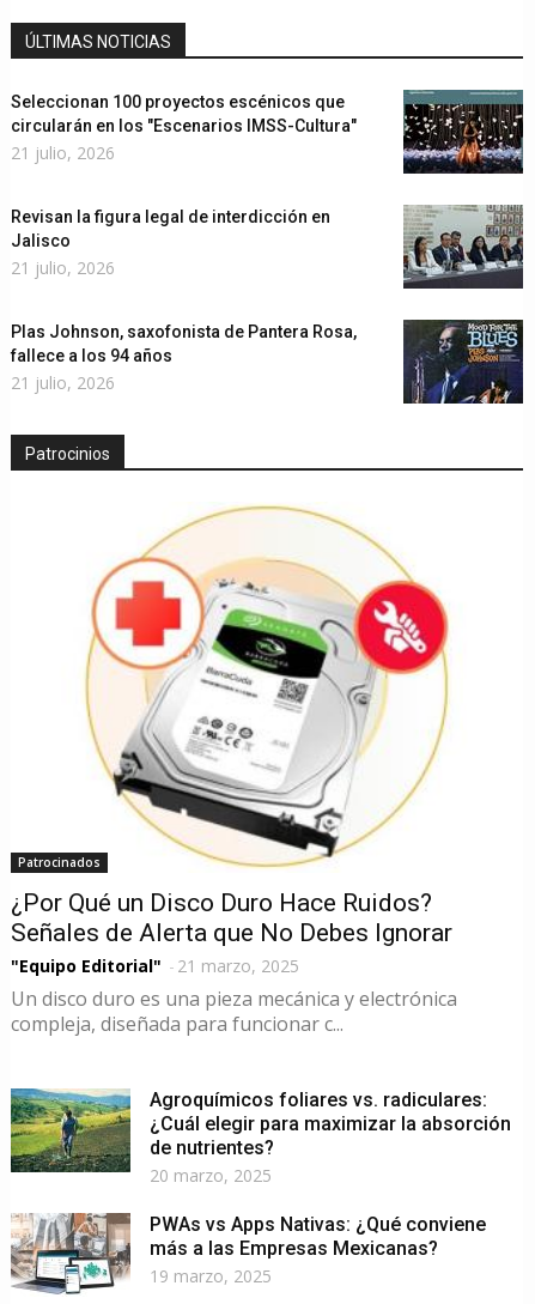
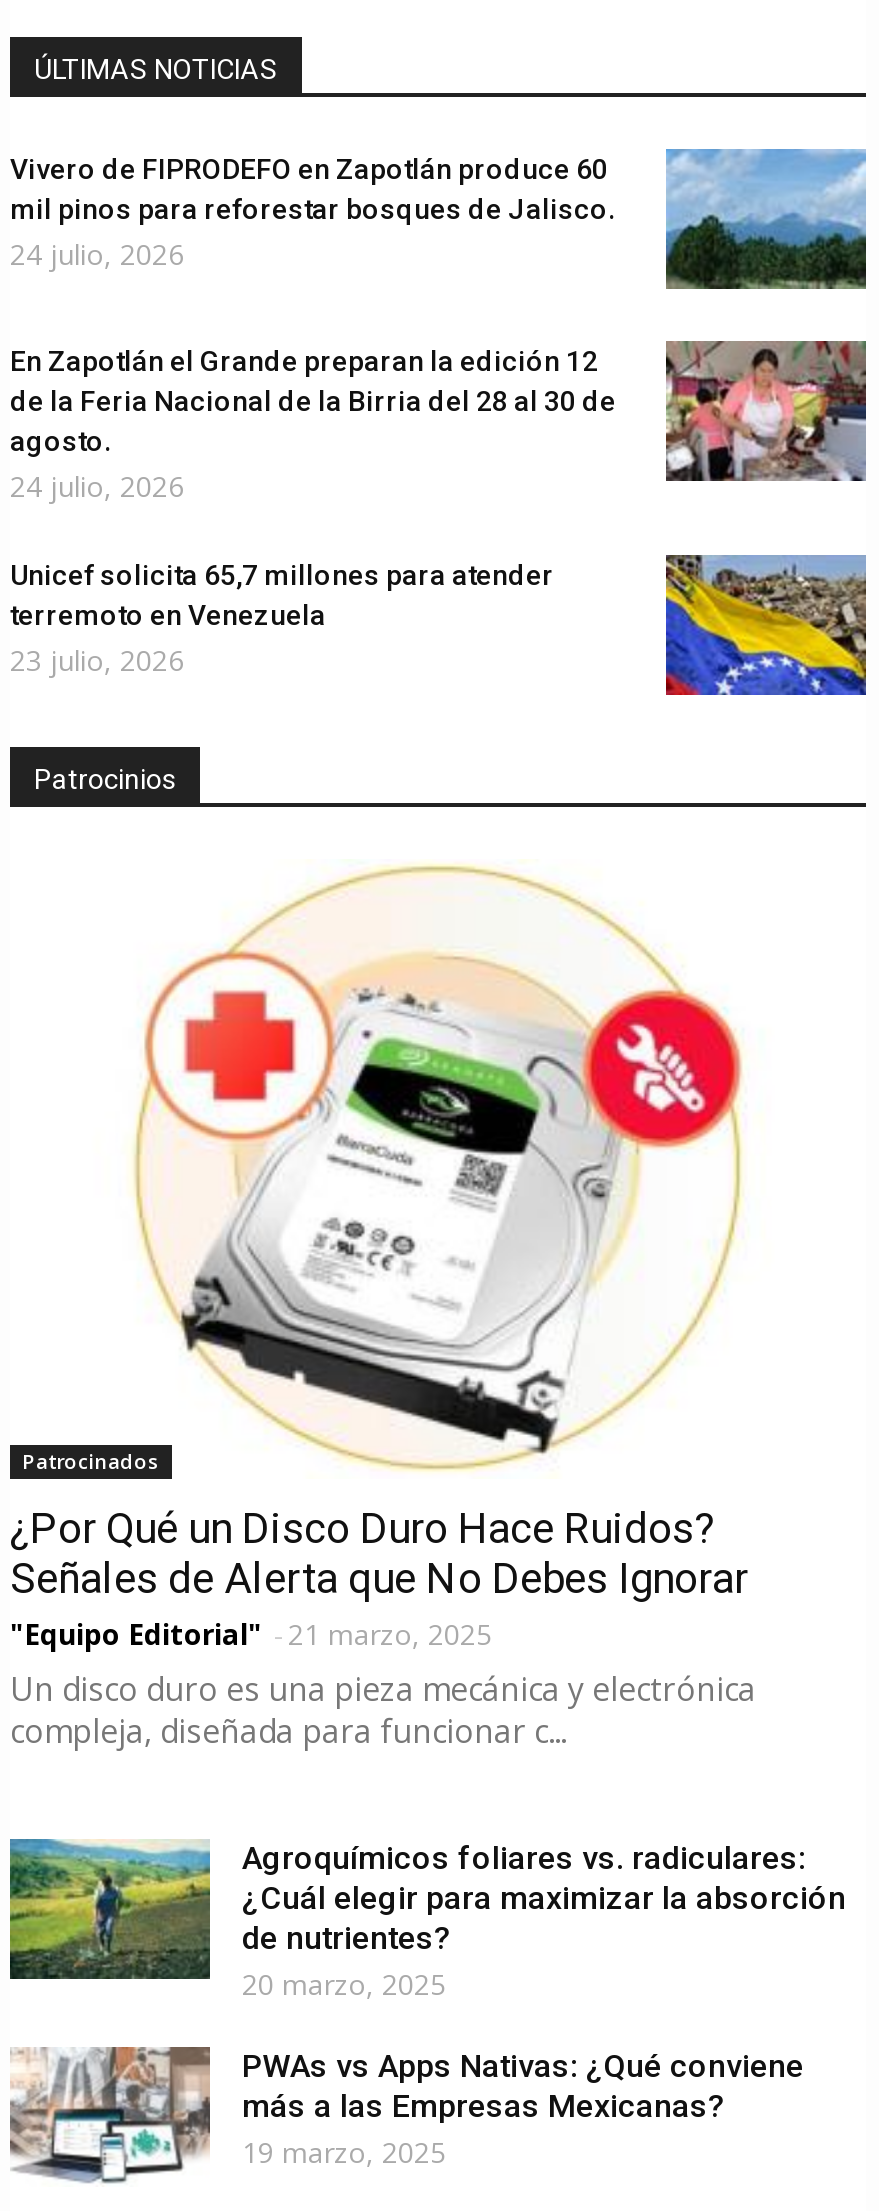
[11,89,524,175] [image] | Seleccionan 100 proyectos escénicos que | circularán en los "Escenarios IMSS-Cultura" | 21 julio, 2026 -> [10,147,868,291] [image] | Vivero de FIPRODEFO en Zapotlán produce 60 | mil pinos para reforestar bosques de Jalisco. | 24 julio, 2026
[11,207,330,279] Revisan la figura legal de interdicción en | Jalisco | 21 julio, 2026 -> [10,345,616,505] En Zapotlán el Grande preparan la edición 12 | de la Feria Nacional de la Birria del 28 al 30 de | agosto. | 24 julio, 2026
[403,205,523,290] [image] -> [666,341,866,481] [image]
[11,322,357,394] Plas Johnson, saxofonista de Pantera Rosa, | fallece a los 94 años | 21 julio, 2026 -> [10,559,554,679] Unicef solicita 65,7 millones para atender | terremoto en Venezuela | 23 julio, 2026
[402,319,524,405] [image] -> [664,555,868,697] [image]

